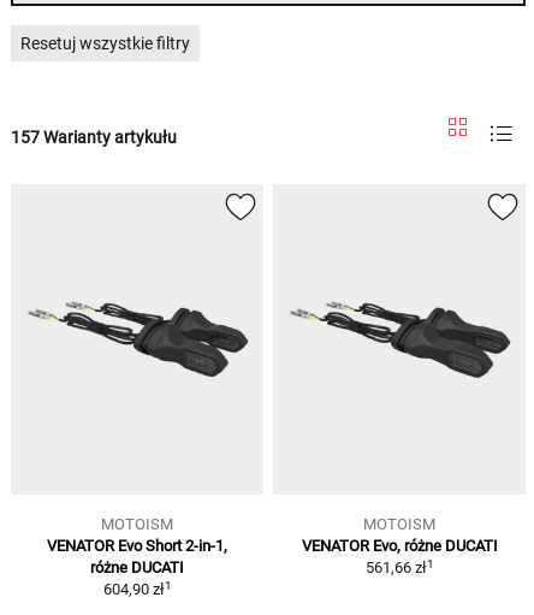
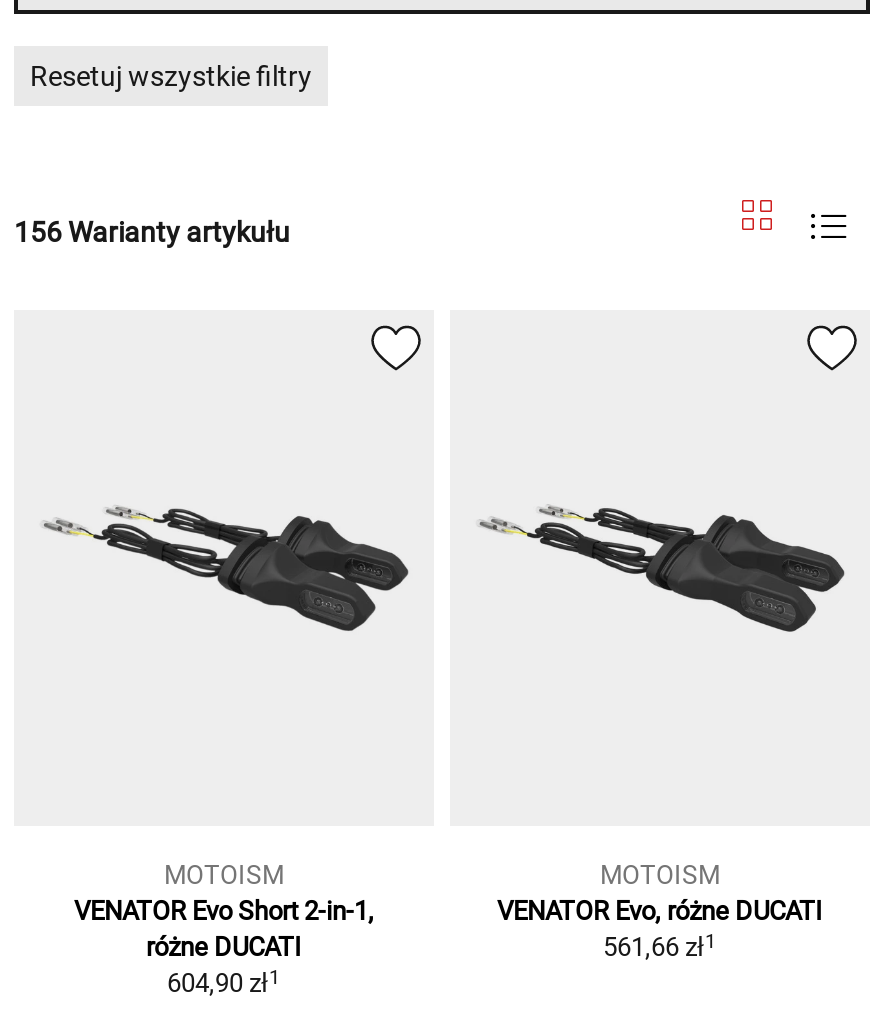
[11,127,177,147] 157 Warianty artykułu -> [14,216,290,248] 156 Warianty artykułu

